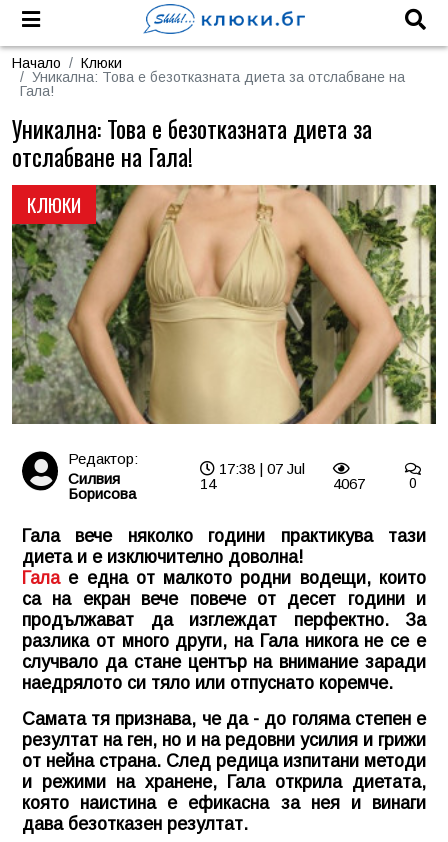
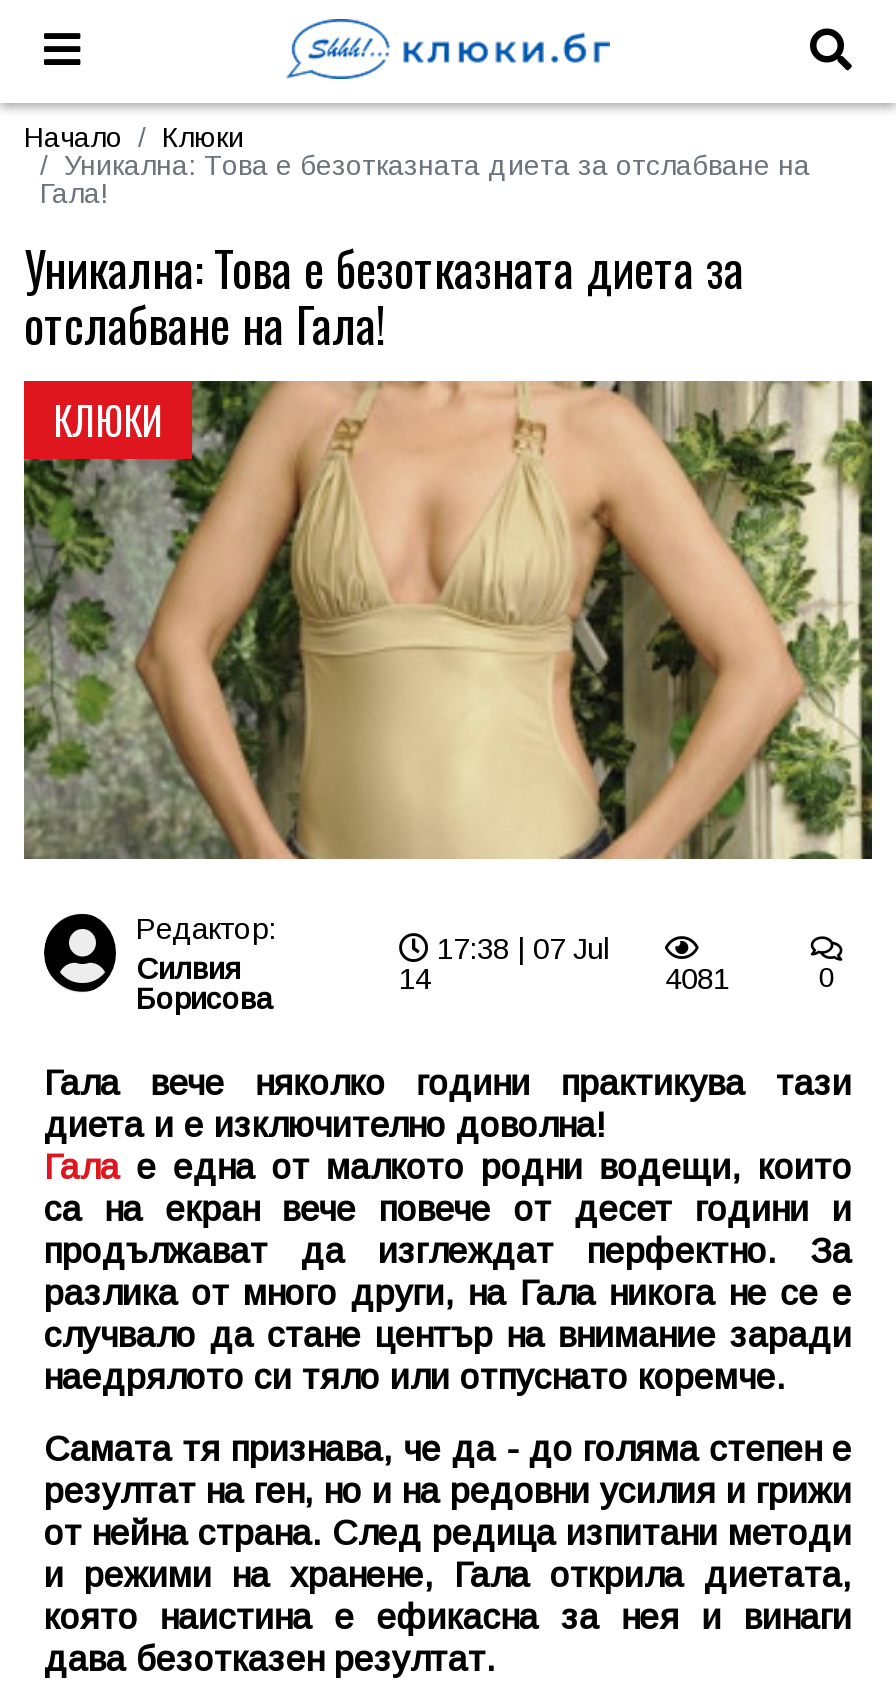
[333,474,365,491] 4067 -> [665,960,729,994] 4081

